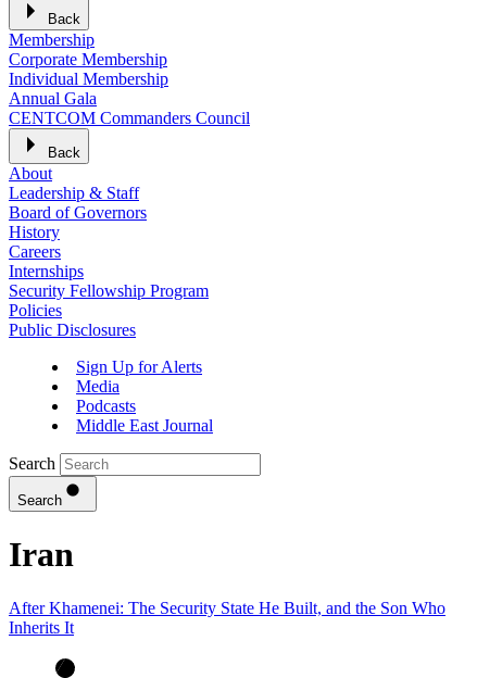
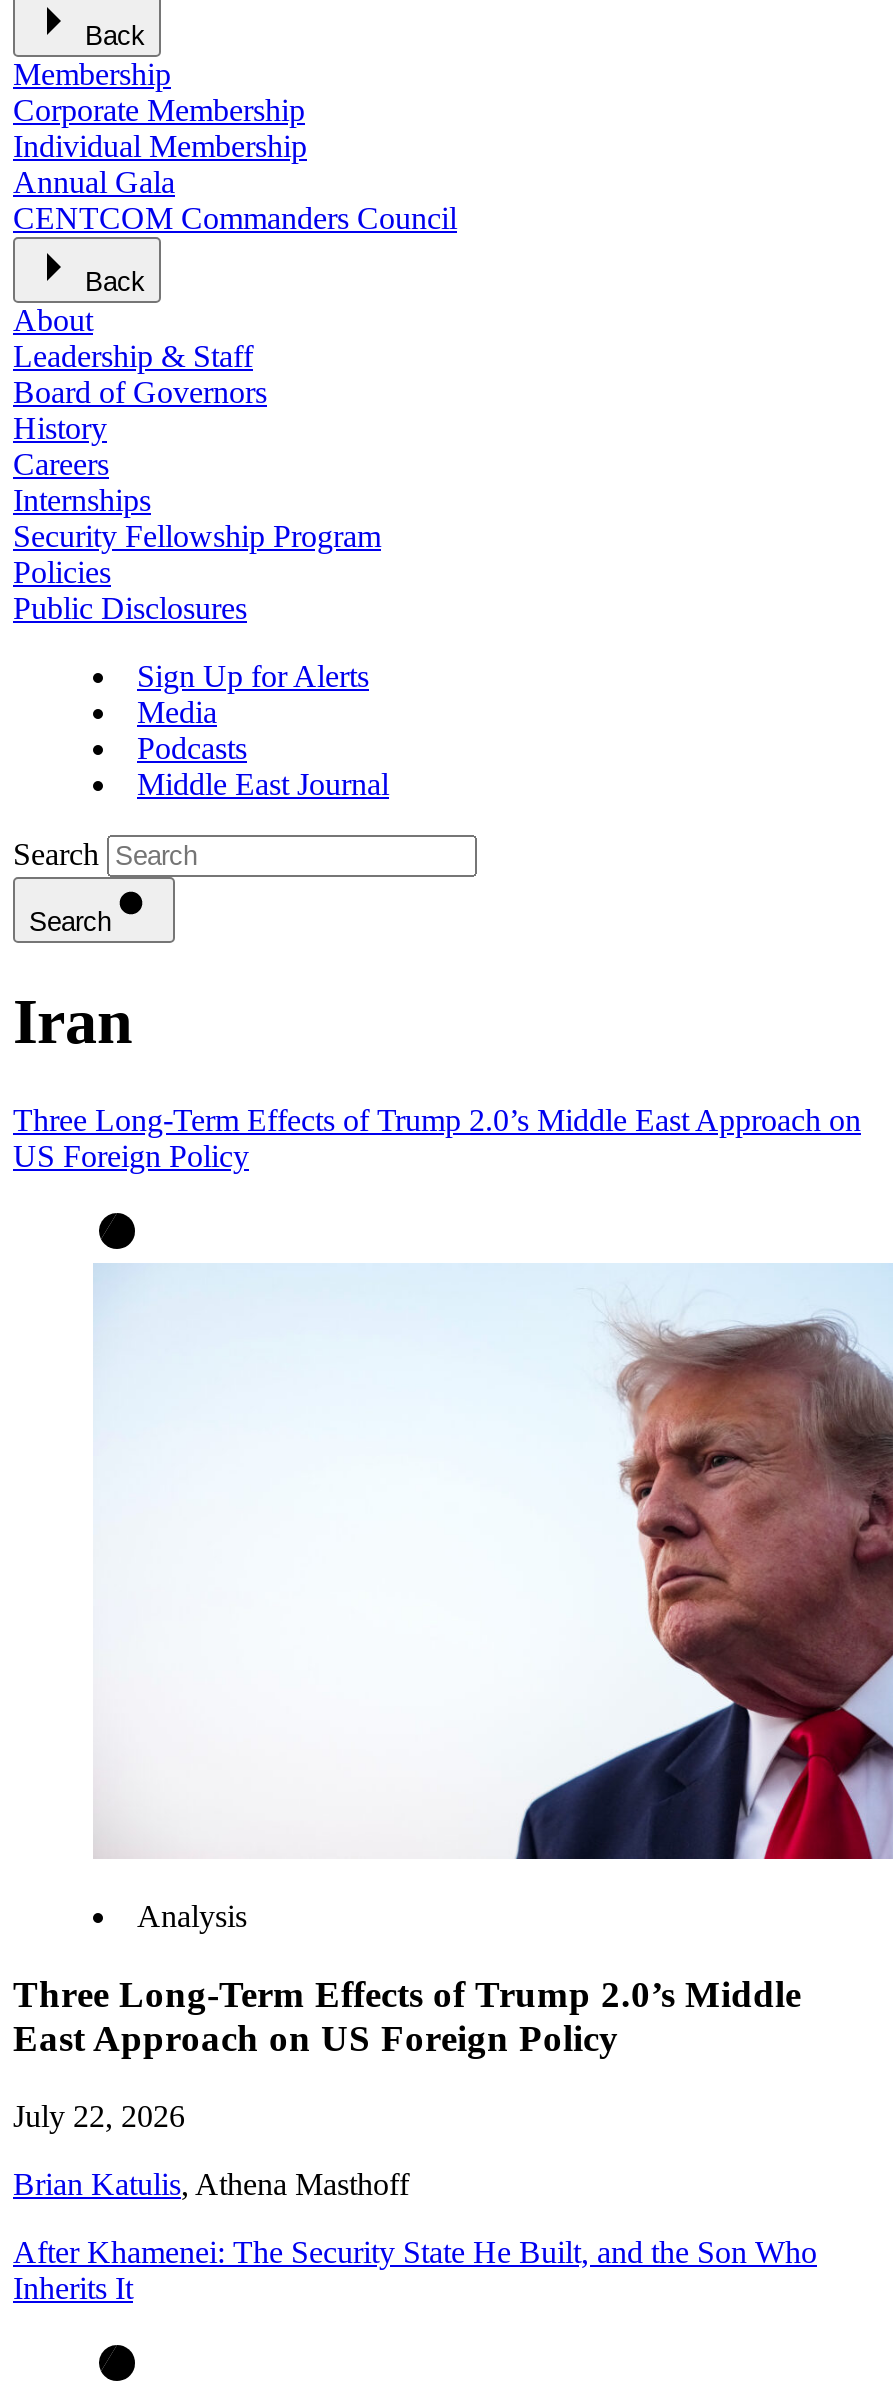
none -> [13,1102,861,1172] Three Long-Term Effects of Trump 2.0’s Middle East Approach on | US Foreign Policy
none -> [13,1247,887,2201] [image] | Analysis | Three Long-Term Effects of Trump 2.0’s Middle | East Approach on US Foreign Policy | July 22, 2026 | Brian Katulis, Athena Masthoff

